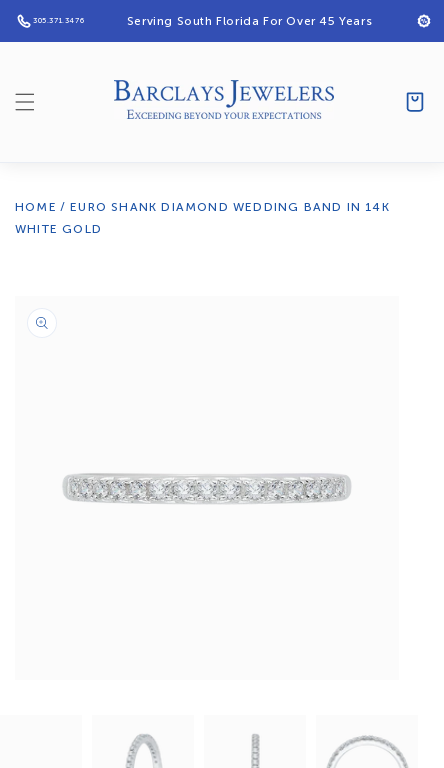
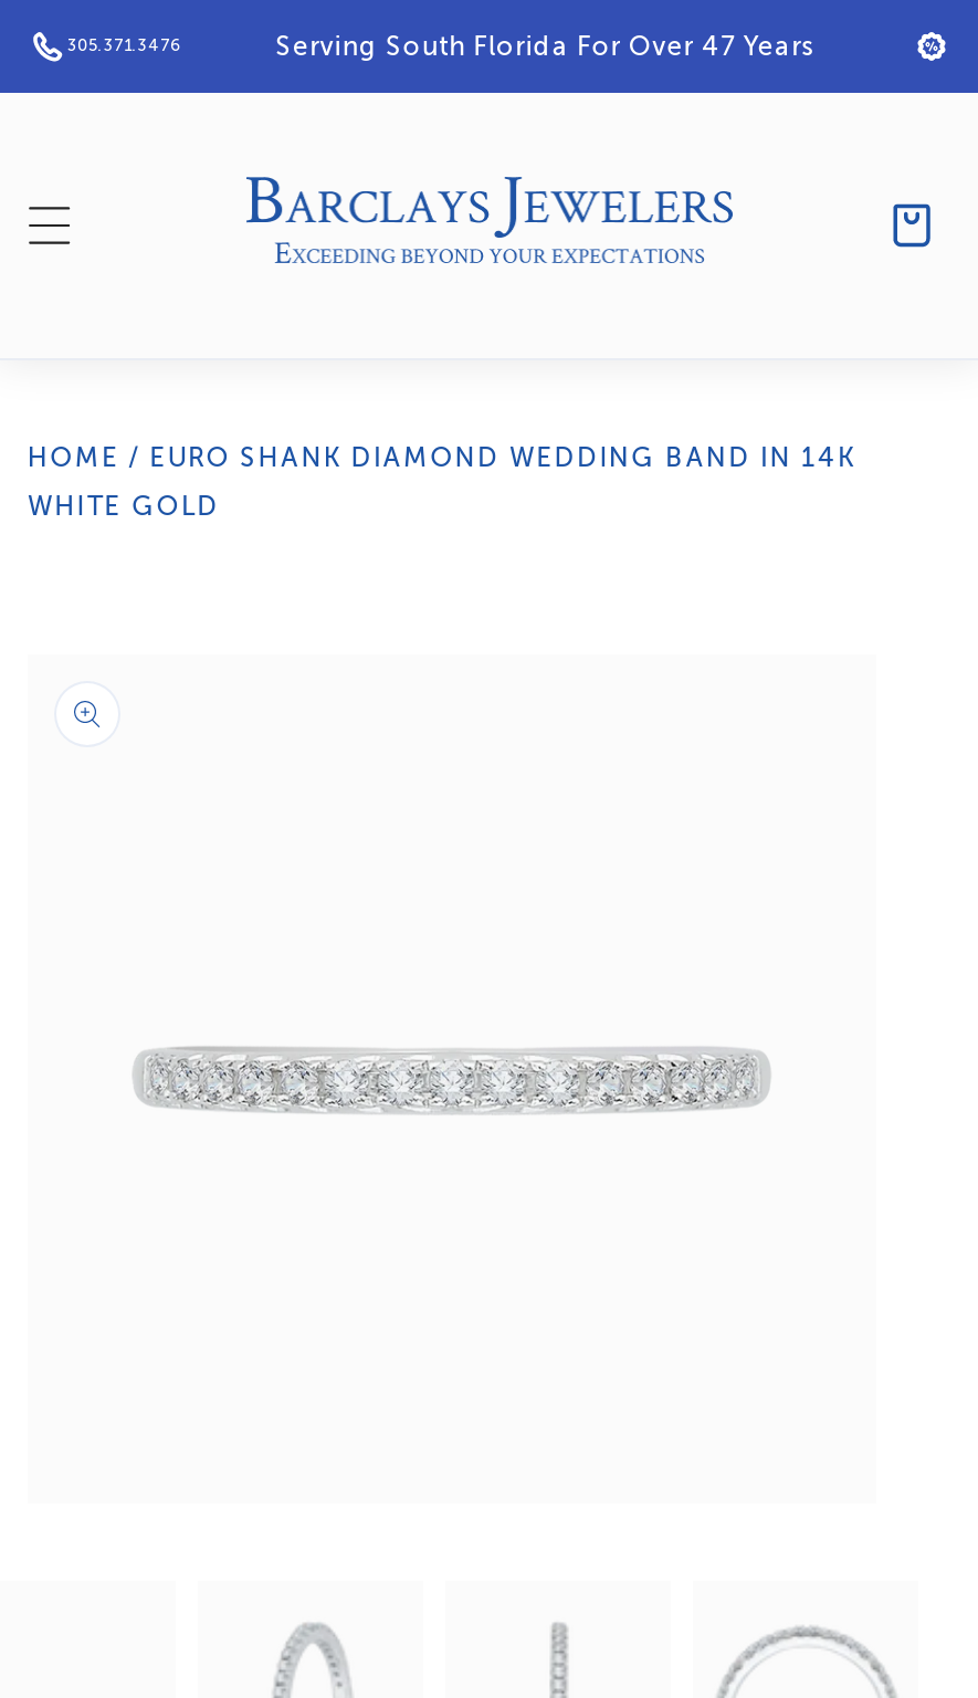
[127,14,372,28] Serving South Florida For Over 45 Years -> [276,31,816,62] Serving South Florida For Over 47 Years

